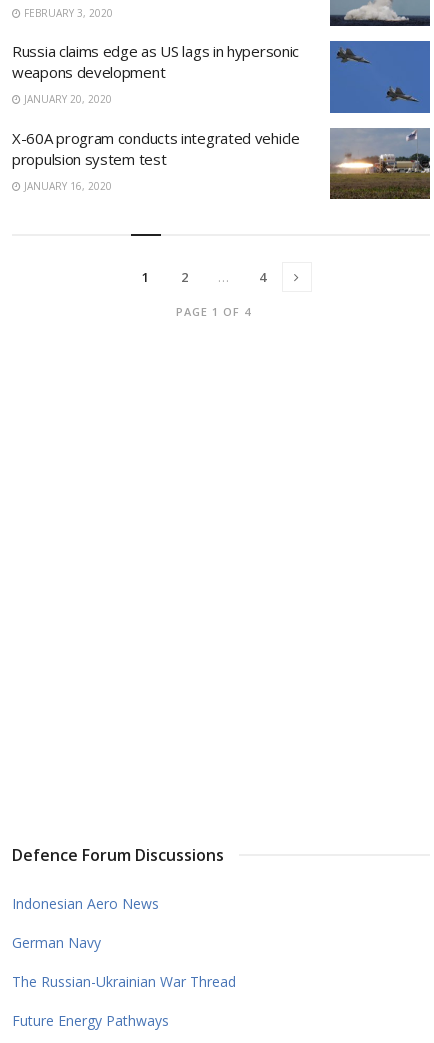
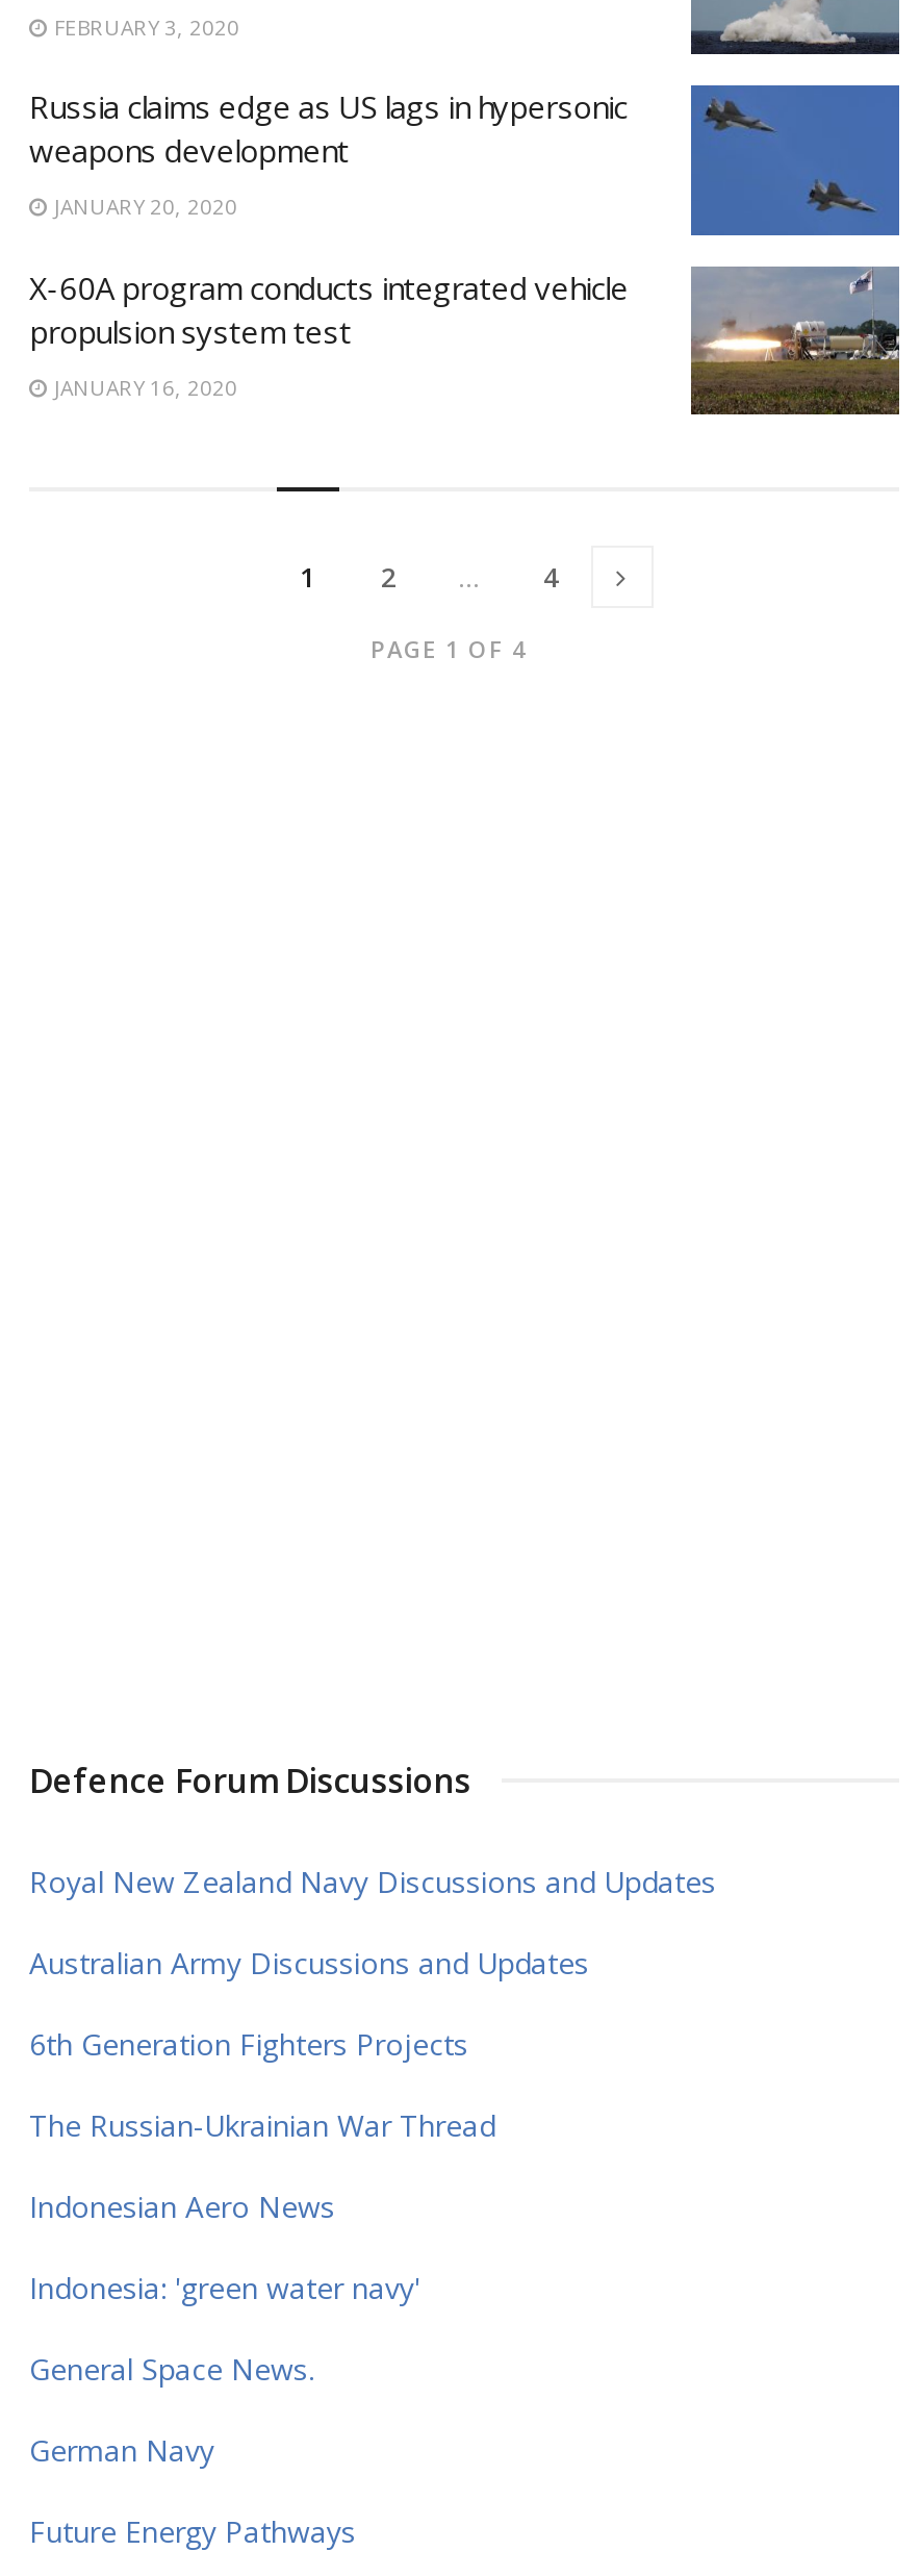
none -> [29,1862,716,2064] Royal New Zealand Navy Discussions and Updates | Australian Army Discussions and Updates | 6th Generation Fighters Projects
none -> [29,2268,420,2389] Indonesia: 'green water navy' | General Space News.
moved [12,933,101,952] -> [29,2430,214,2470]: German Navy
moved [12,972,236,991] -> [29,2105,495,2145]: The Russian-Ukrainian War Thread

